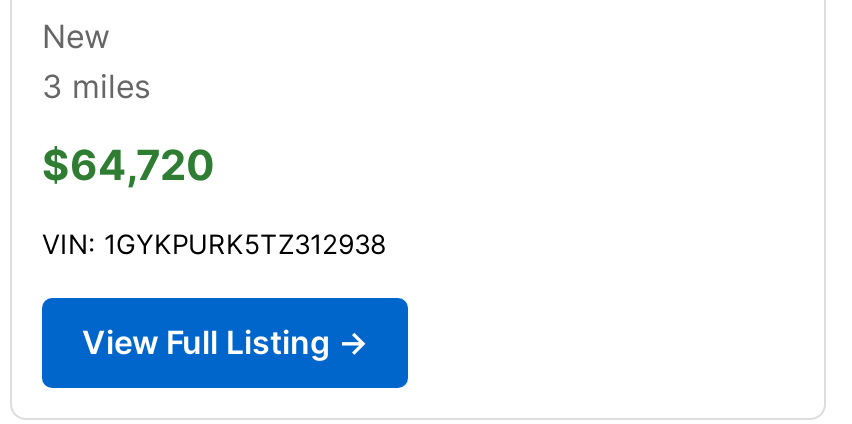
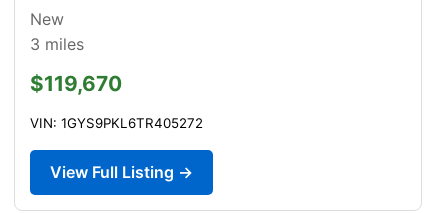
[42,140,214,190] $64,720 -> [30,71,122,96] $119,670
[42,228,386,260] VIN: 1GYKPURK5TZ312938 -> [30,115,203,131] VIN: 1GYS9PKL6TR405272

